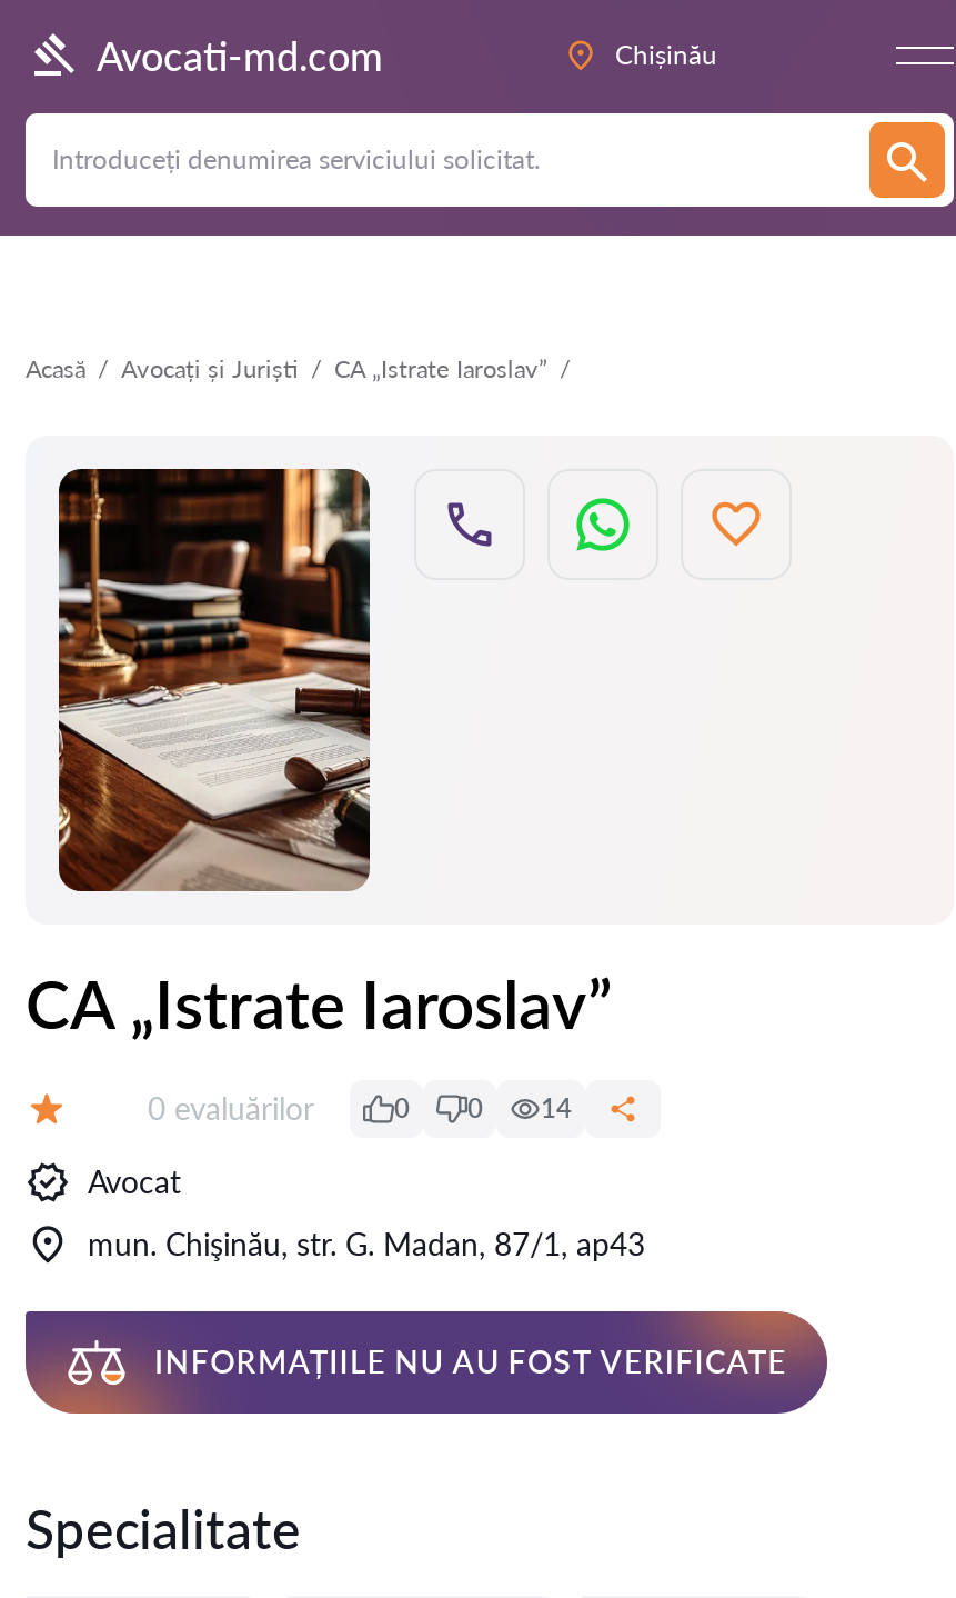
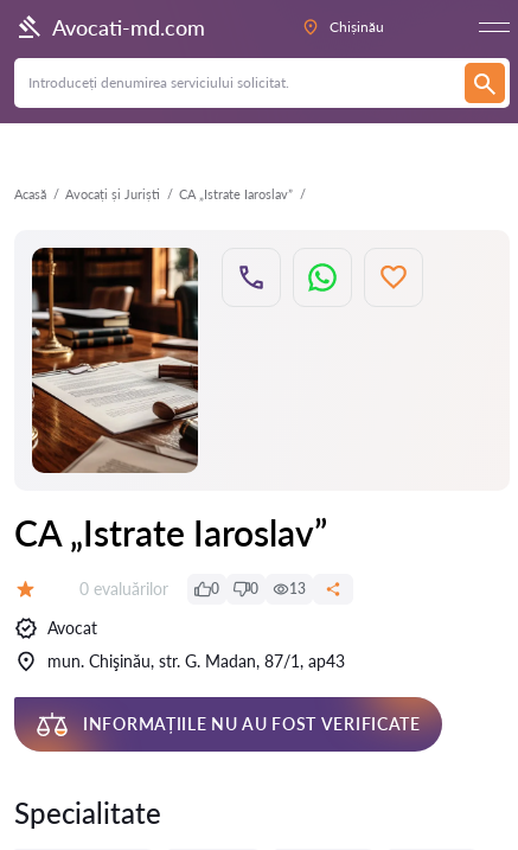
[541,1091,572,1125] 14 -> [289,580,306,597] 13

